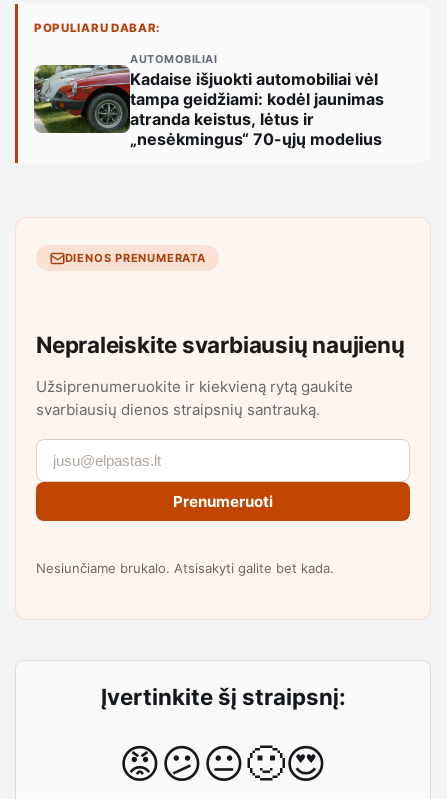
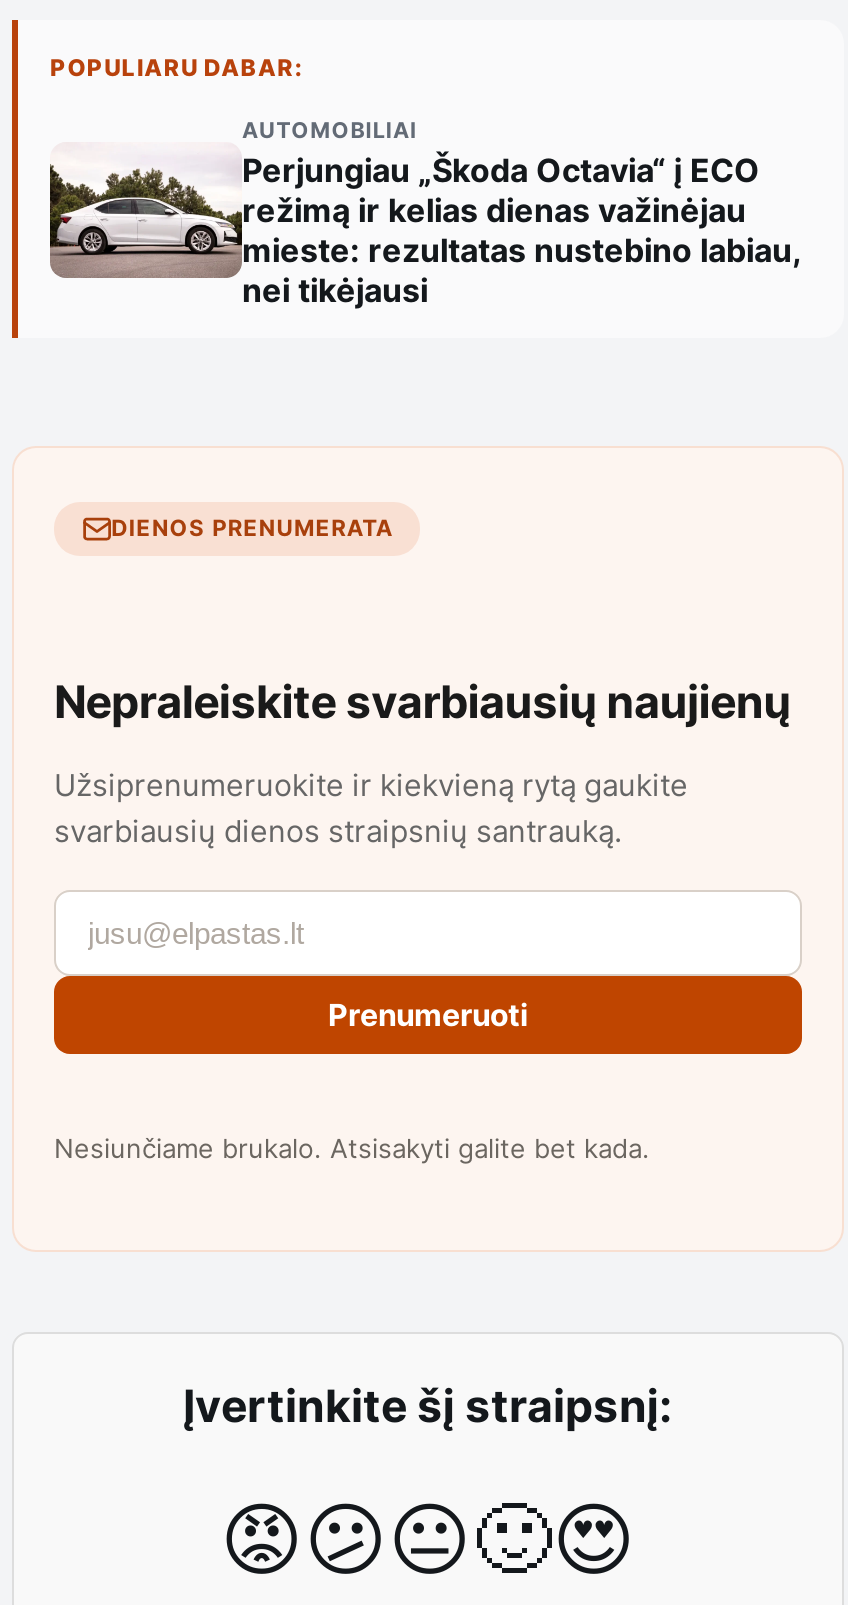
[33,64,384,149] [image] | Kadaise išjuokti automobiliai vėl | tampa geidžiami: kodėl jaunimas | atranda keistus, lėtus ir | „nesėkmingus“ 70-ųjų modelius -> [50,142,802,310] [image] | Perjungiau „Škoda Octavia“ į ECO | režimą ir kelias dienas važinėjau | mieste: rezultatas nustebino labiau, | nei tikėjausi

